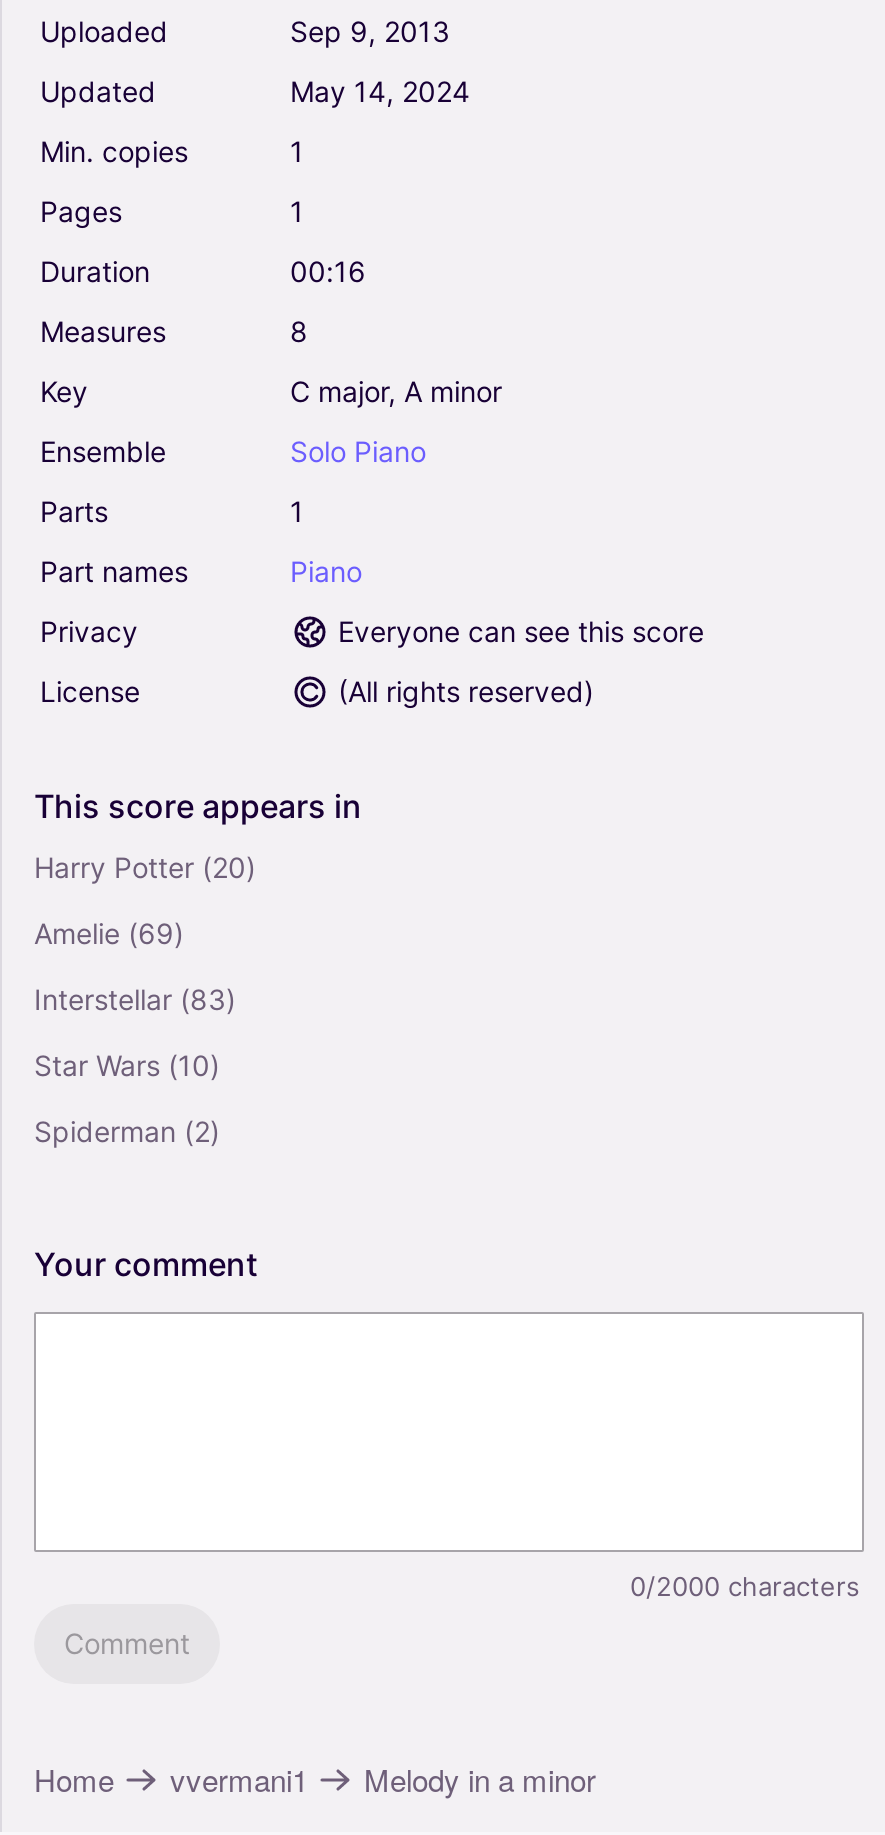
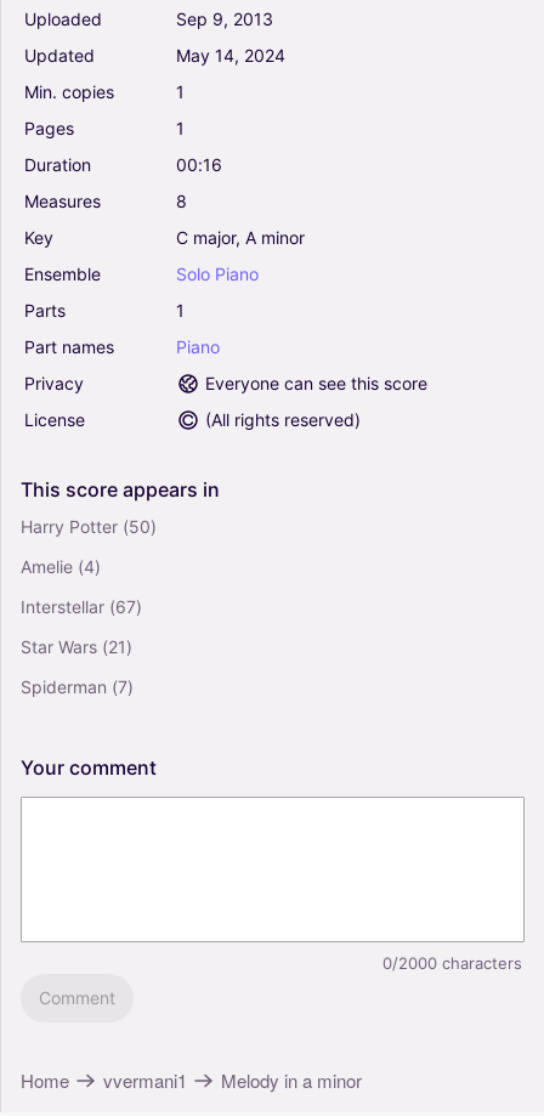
[34,850,256,884] Harry Potter (20) -> [21,516,157,537] Harry Potter (50)
[34,916,184,950] Amelie (69) -> [21,556,101,577] Amelie (4)
[34,982,236,1016] Interstellar (83) -> [21,596,142,617] Interstellar (67)
[34,1048,220,1082] Star Wars (10) -> [21,636,132,657] Star Wars (21)
[34,1114,220,1148] Spiderman (2) -> [21,676,134,697] Spiderman (7)

